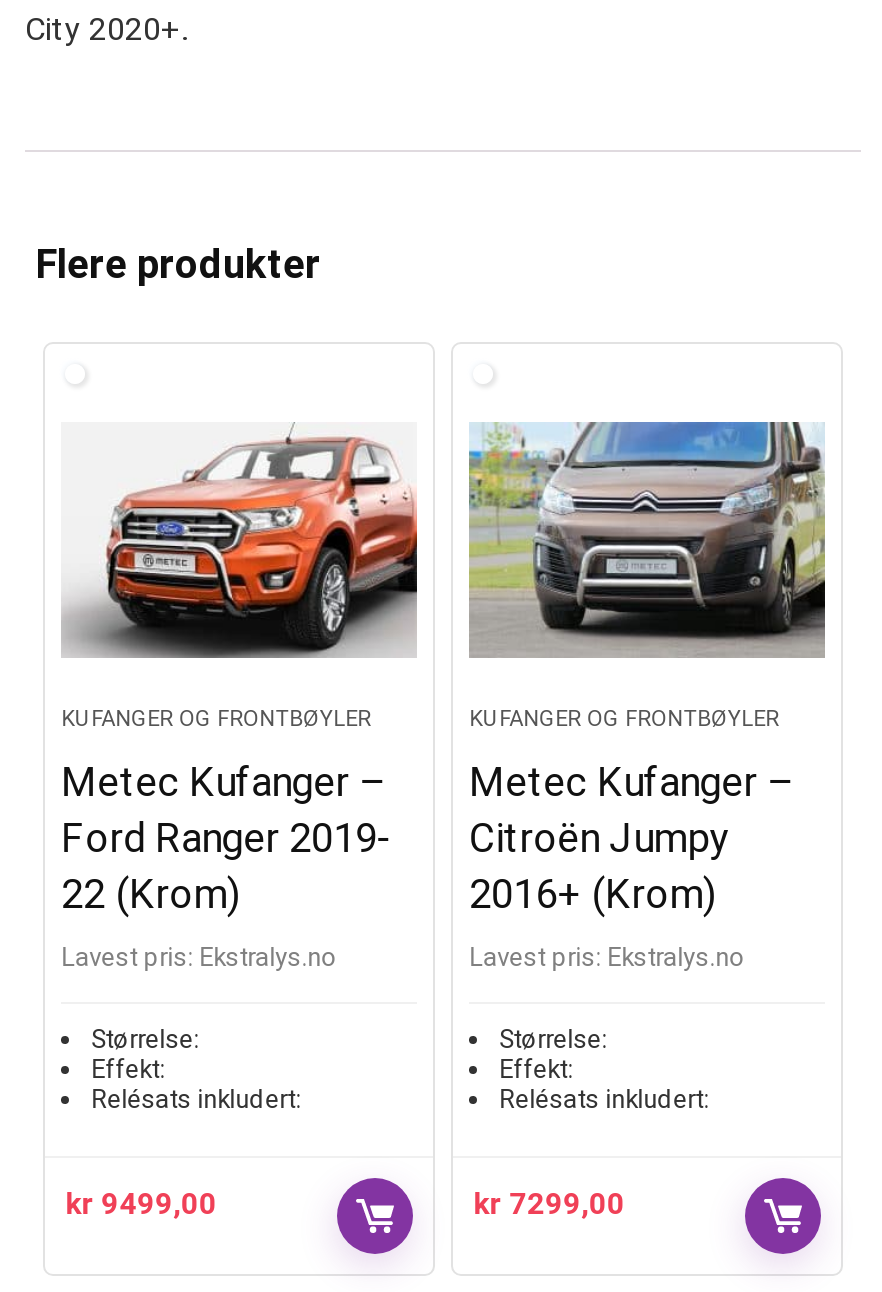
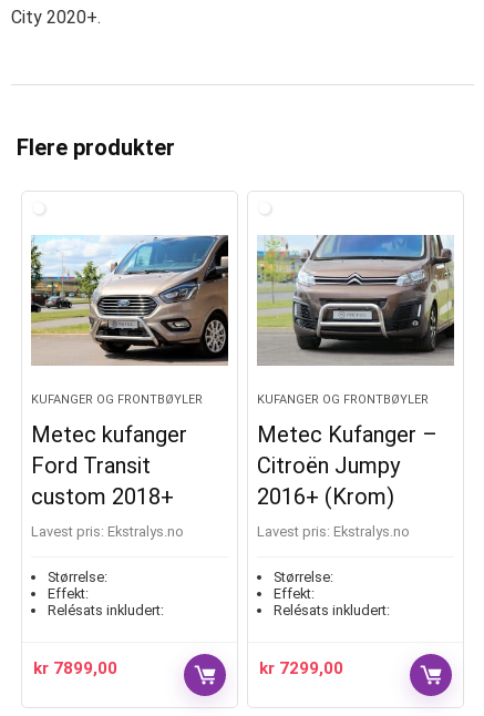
[61,422,419,658] [image] -> [30,234,229,366] [image]
[61,758,391,918] Metec Kufanger – | Ford Ranger 2019- | 22 (Krom) -> [31,421,187,510] Metec kufanger | Ford Transit | custom 2018+
[65,1186,217,1222] kr 9499,00 -> [33,658,118,678] kr 7899,00

